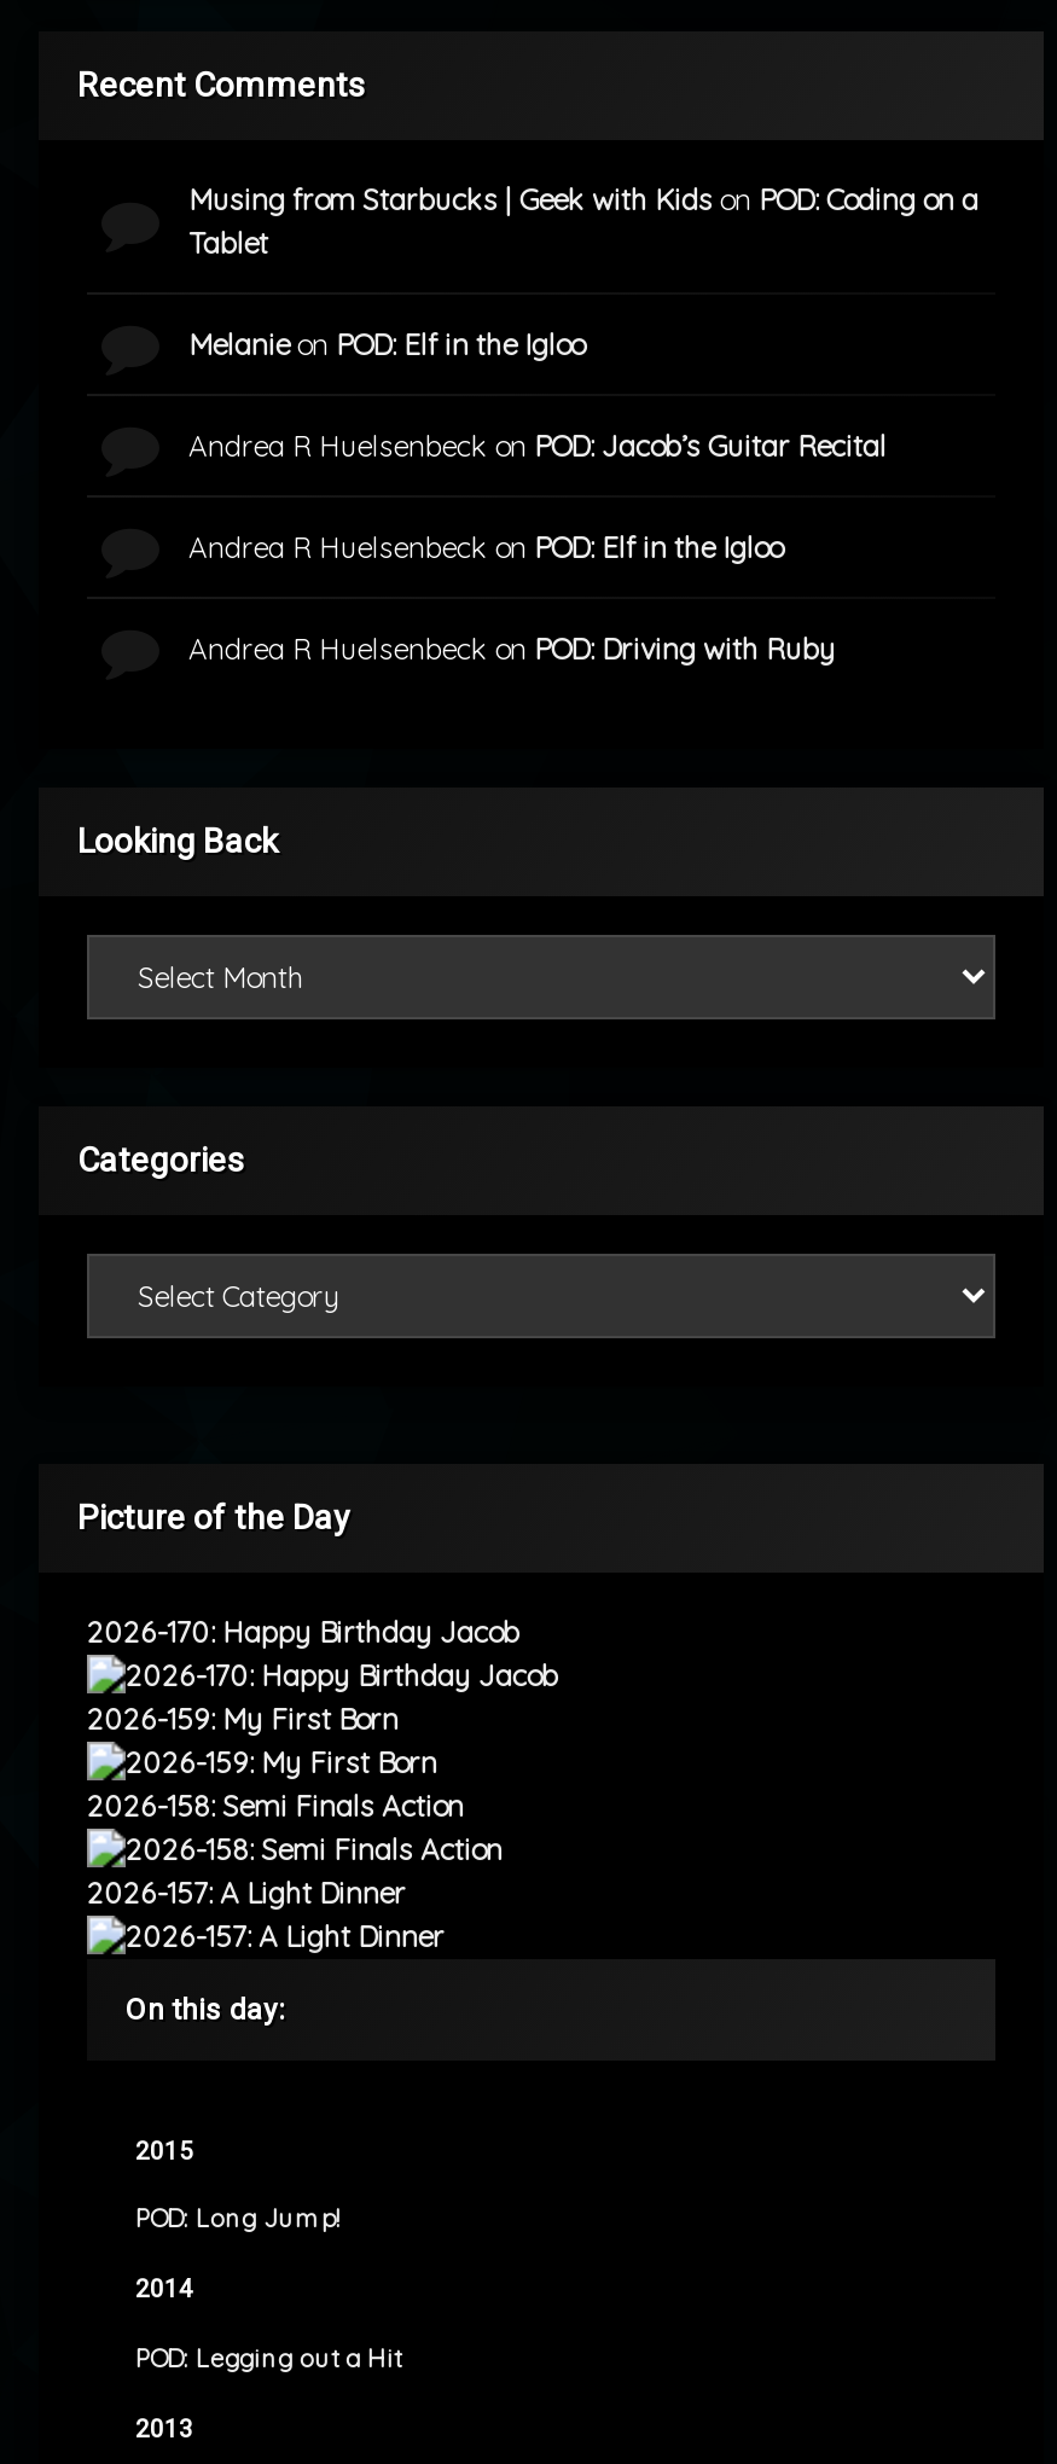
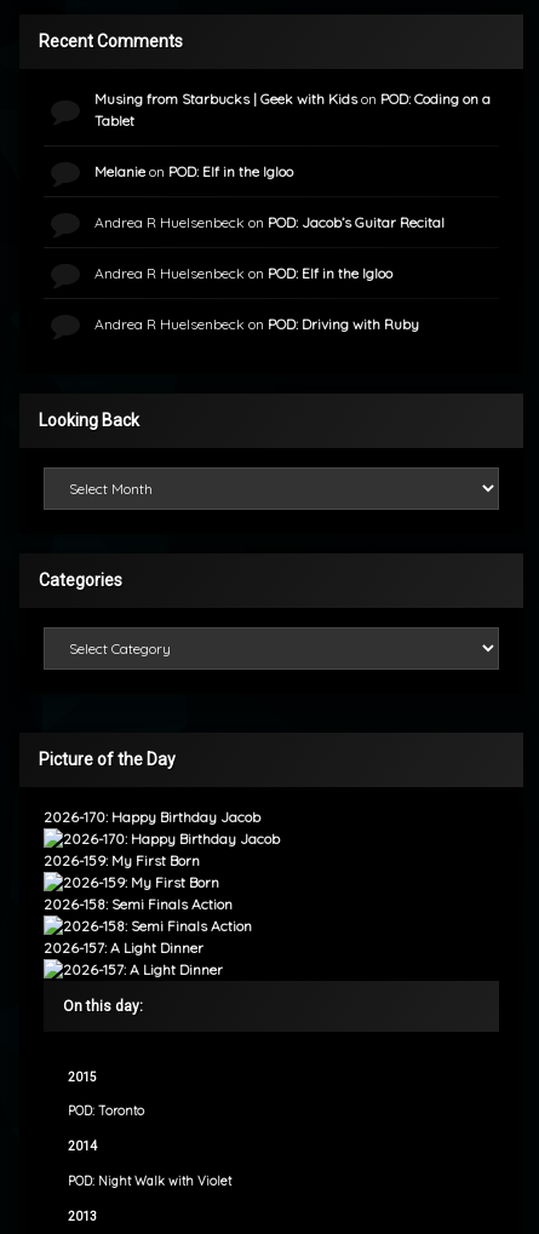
[135,2204,338,2236] POD: Long Jump! -> [68,1104,144,1120] POD: Toronto
[135,2343,401,2374] POD: Legging out a Hit -> [68,1173,231,1189] POD: Night Walk with Violet

